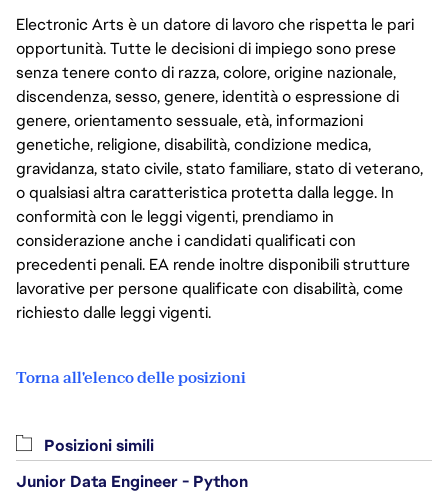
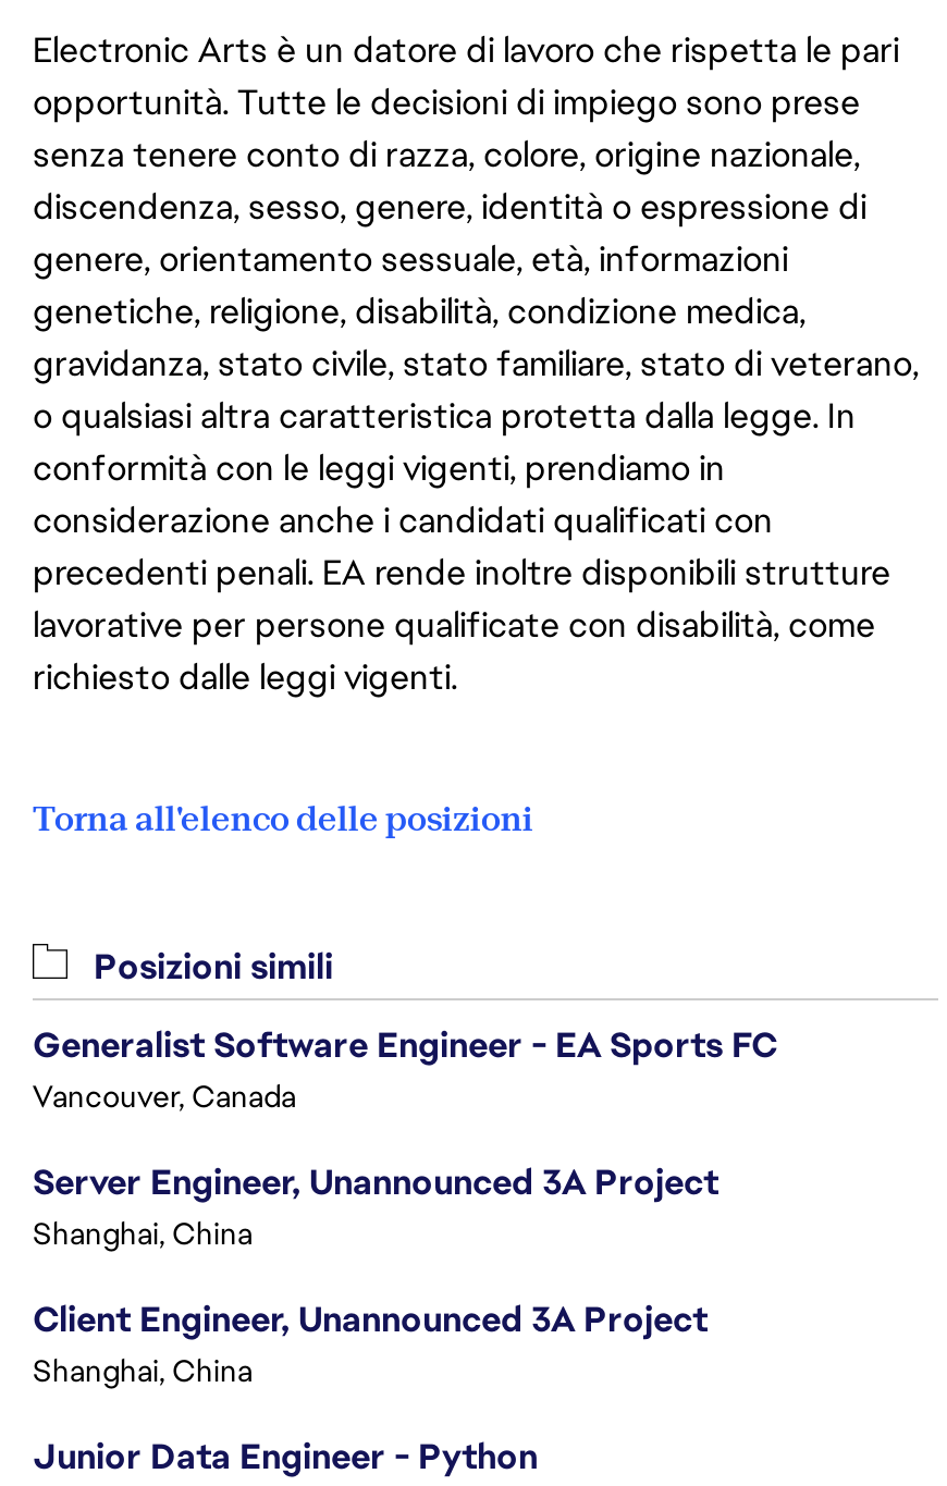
none -> [33,1022,777,1390] Generalist Software Engineer - EA Sports FC | Vancouver, Canada | Server Engineer, Unannounced 3A Project | Shanghai, China | Client Engineer, Unannounced 3A Project | Shanghai, China

